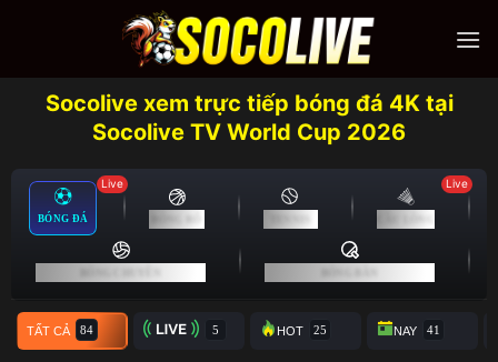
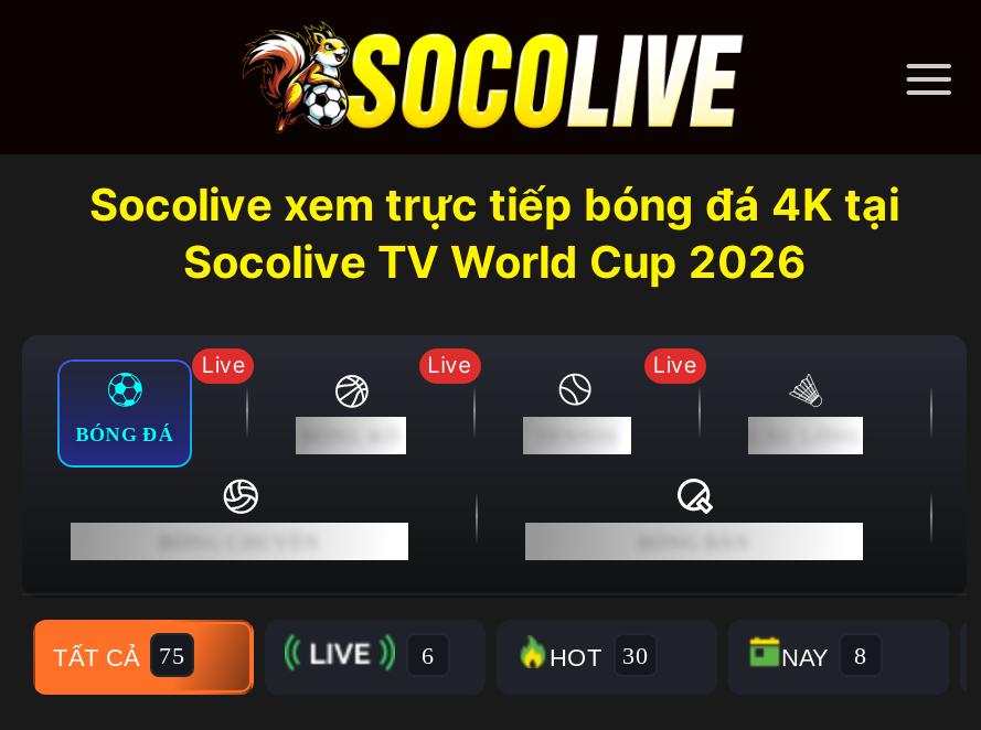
[446,177,468,190] Live -> none
none -> [427,351,471,378] Live
none -> [653,351,697,378] Live

